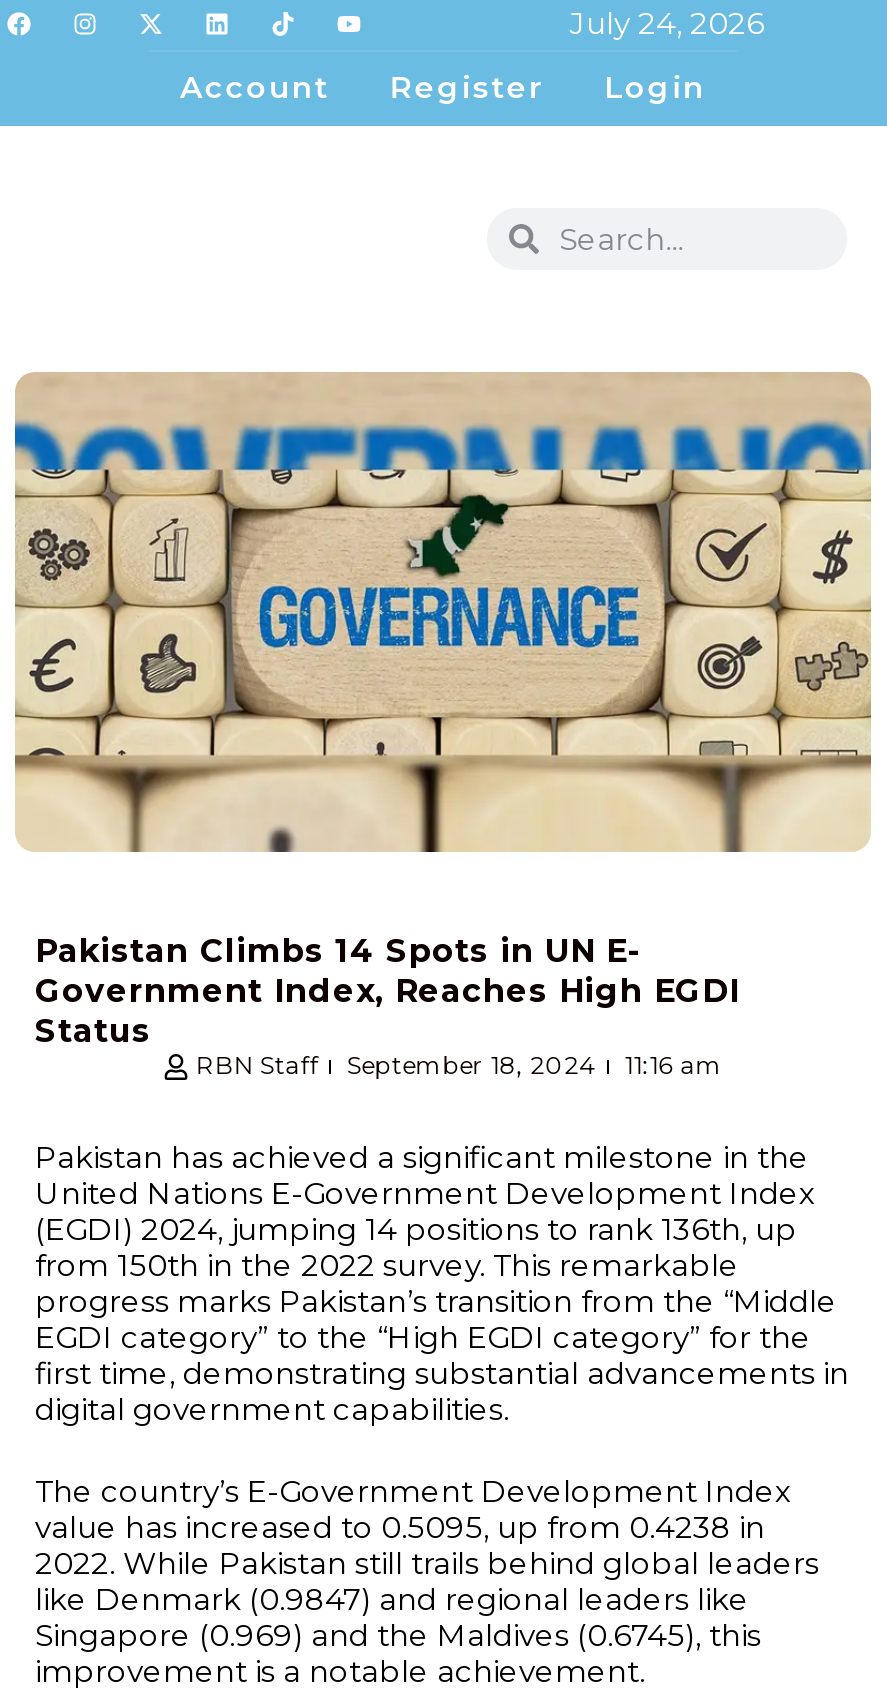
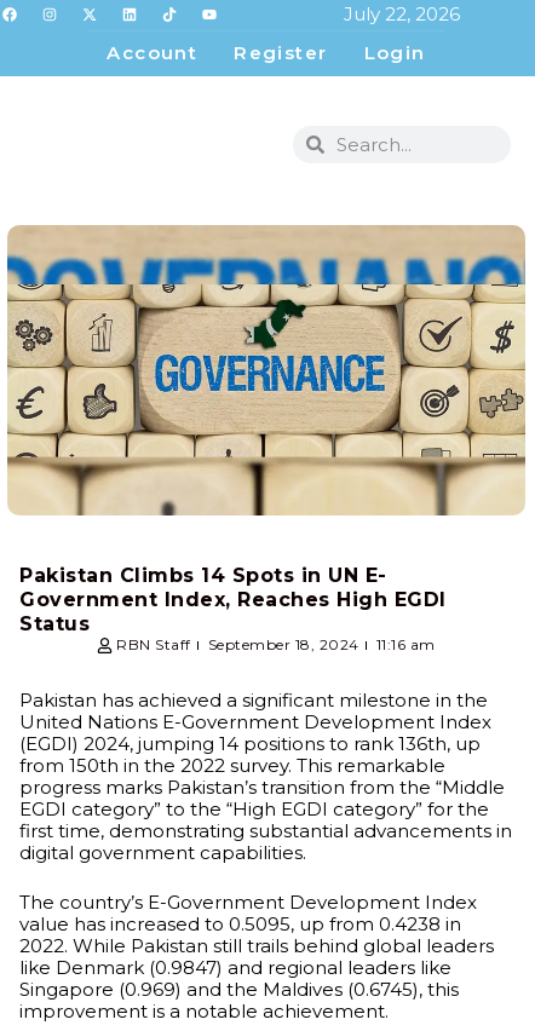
[570,4,764,42] July 24, 2026 -> [344,2,460,25] July 22, 2026

